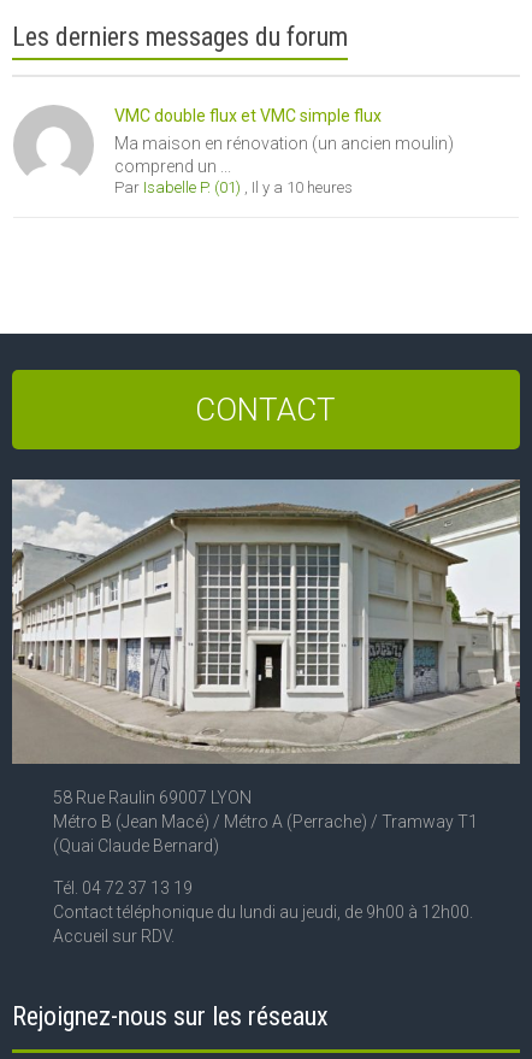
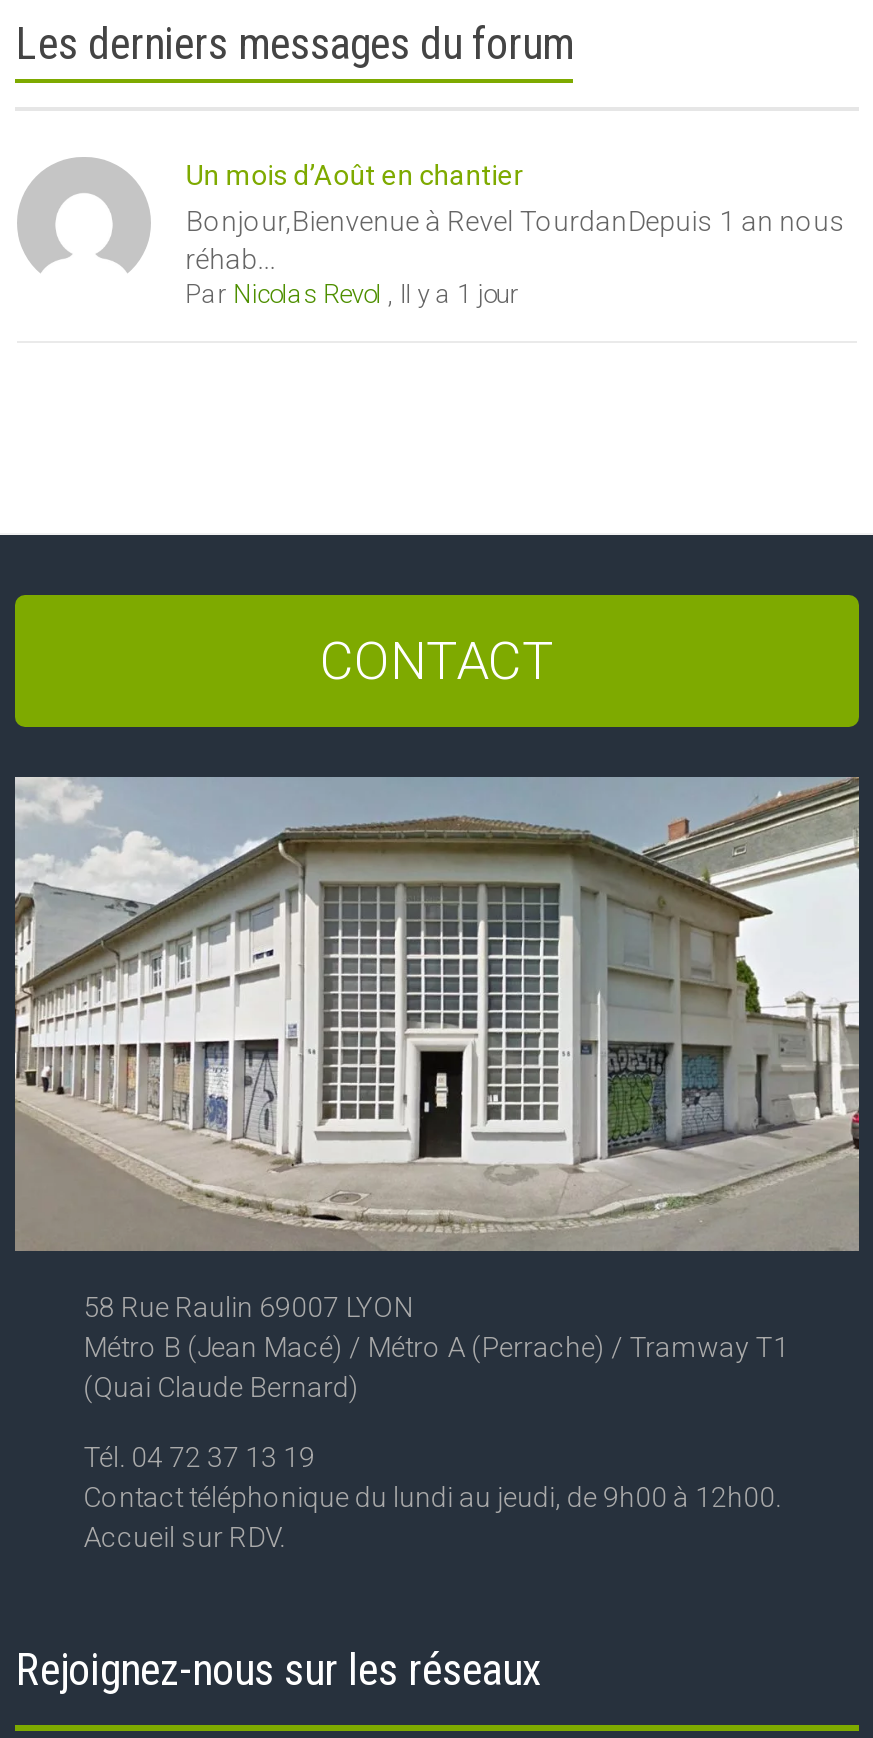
[115,107,454,197] VMC double flux et VMC simple flux | Ma maison en rénovation (un ancien moulin) | comprend un ... | Par Isabelle P. (01), Il y a 10 heures -> [186,159,846,309] Un mois d’Août en chantier | Bonjour,Bienvenue à Revel TourdanDepuis 1 an nous | réhab... | Par Nicolas Revol, Il y a 1 jour

